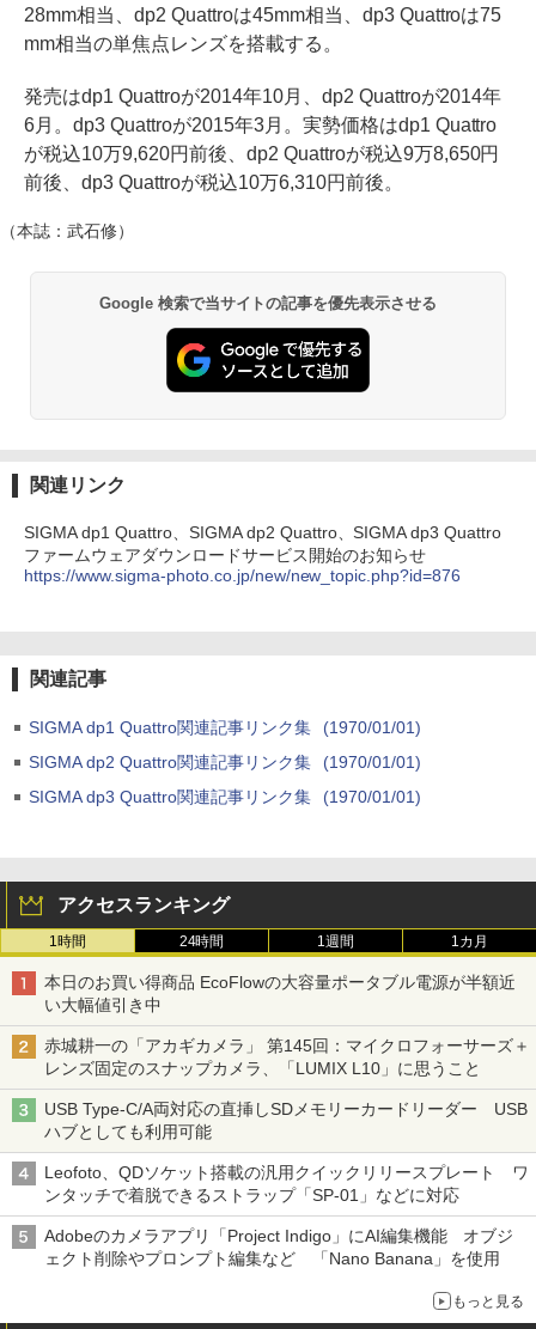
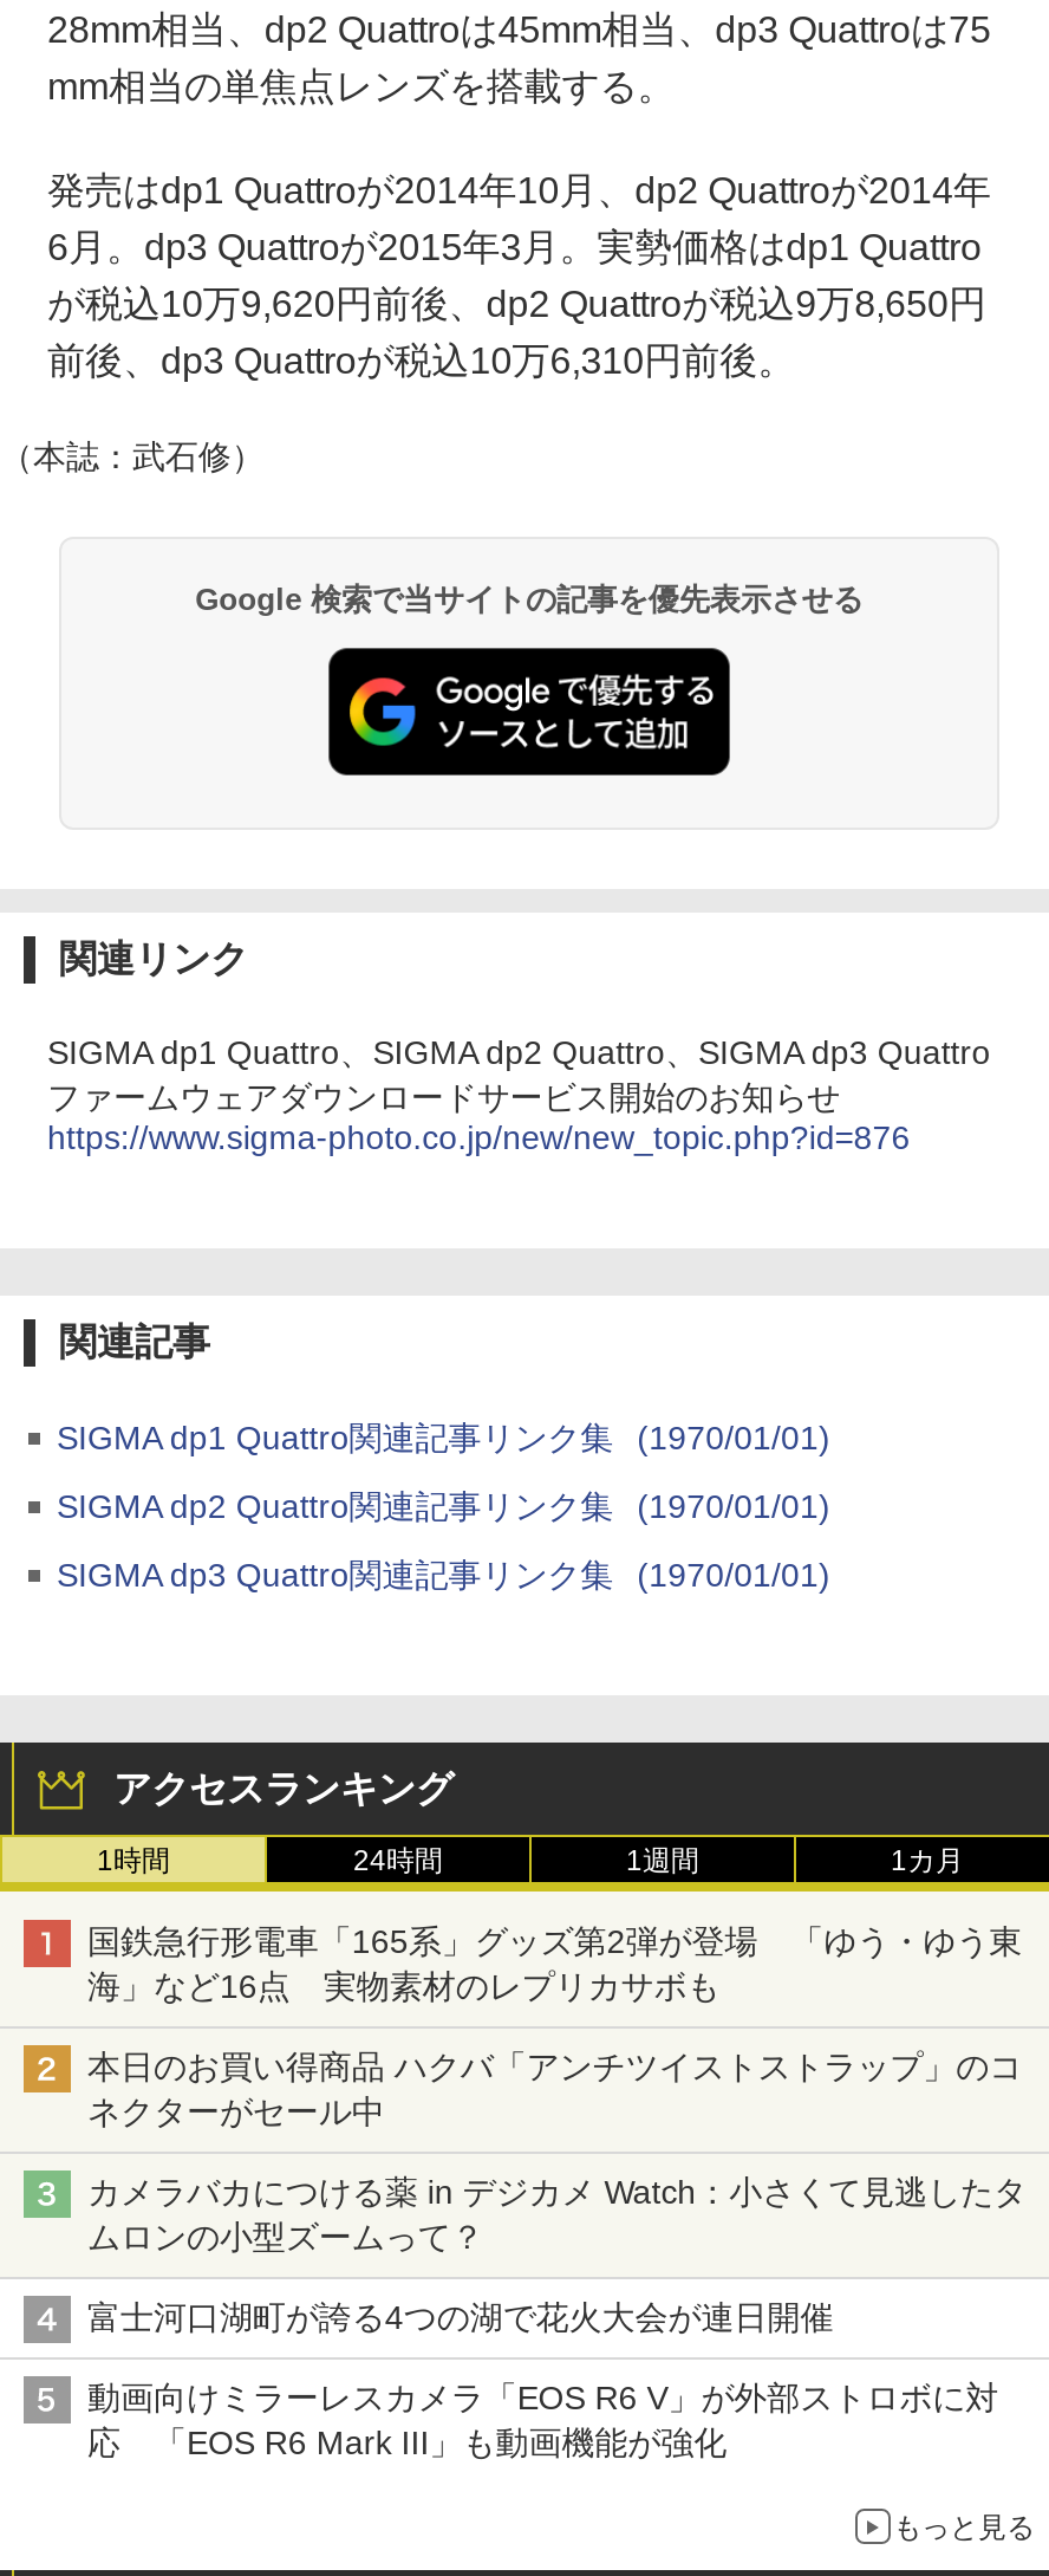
[44,972,515,1014] 本日のお買い得商品 EcoFlowの大容量ポータブル電源が半額近 | い大幅値引き中 -> [87,1921,1022,2004] 国鉄急行形電車「165系」グッズ第2弾が登場 「ゆう・ゆう東 | 海」など16点 実物素材のレプリカサボも
[44,1035,530,1077] 赤城耕一の「アカギカメラ」 第145回：マイクロフォーサーズ＋ | レンズ固定のスナップカメラ、「LUMIX L10」に思うこと -> [87,2046,1022,2129] 本日のお買い得商品 ハクバ「アンチツイストストラップ」のコ | ネクターがセール中
[44,1099,527,1141] USB Type-C/A両対応の直挿しSDメモリーカードリーダー USB | ハブとしても利用可能 -> [87,2172,1027,2254] カメラバカにつける薬 in デジカメ Watch：小さくて見逃したタ | ムロンの小型ズームって？
[44,1162,528,1204] Leofoto、QDソケット搭載の汎用クイックリリースプレート ワ | ンタッチで着脱できるストラップ「SP-01」などに対応 -> [87,2297,833,2335] 富士河口湖町が誇る4つの湖で花火大会が連日開催
[44,1226,514,1267] Adobeのカメラアプリ「Project Indigo」にAI編集機能 オブジ | ェクト削除やプロンプト編集など 「Nano Banana」を使用 -> [87,2377,998,2460] 動画向けミラーレスカメラ「EOS R6 V」が外部ストロボに対 | 応 「EOS R6 Mark III」も動画機能が強化

